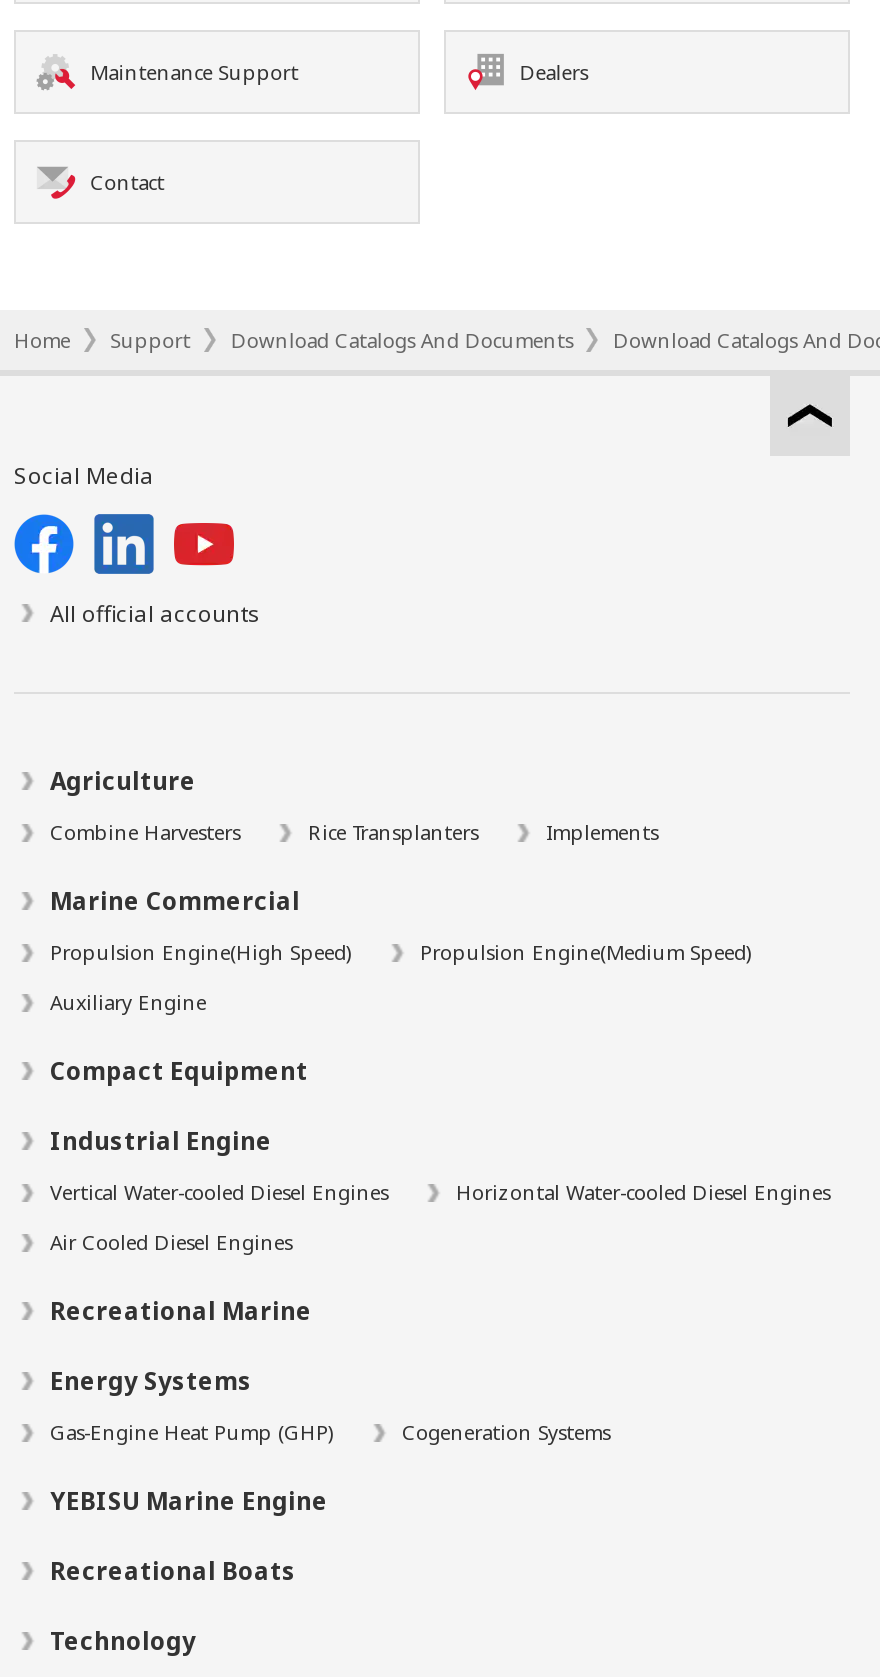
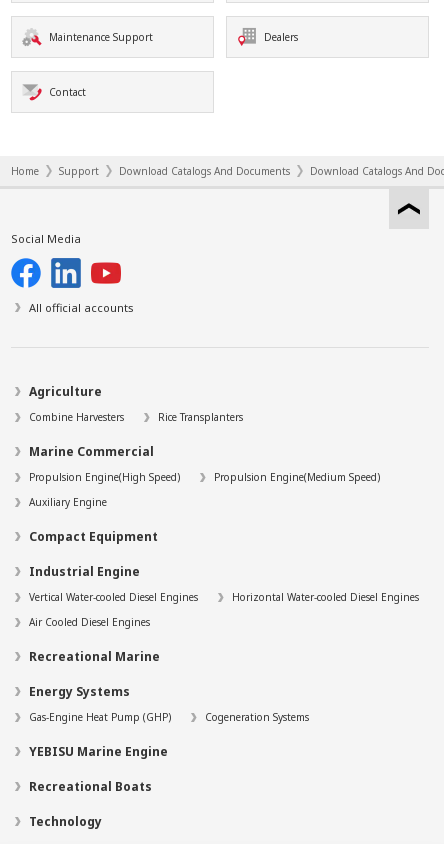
[546,819,658,847] Implements -> none

